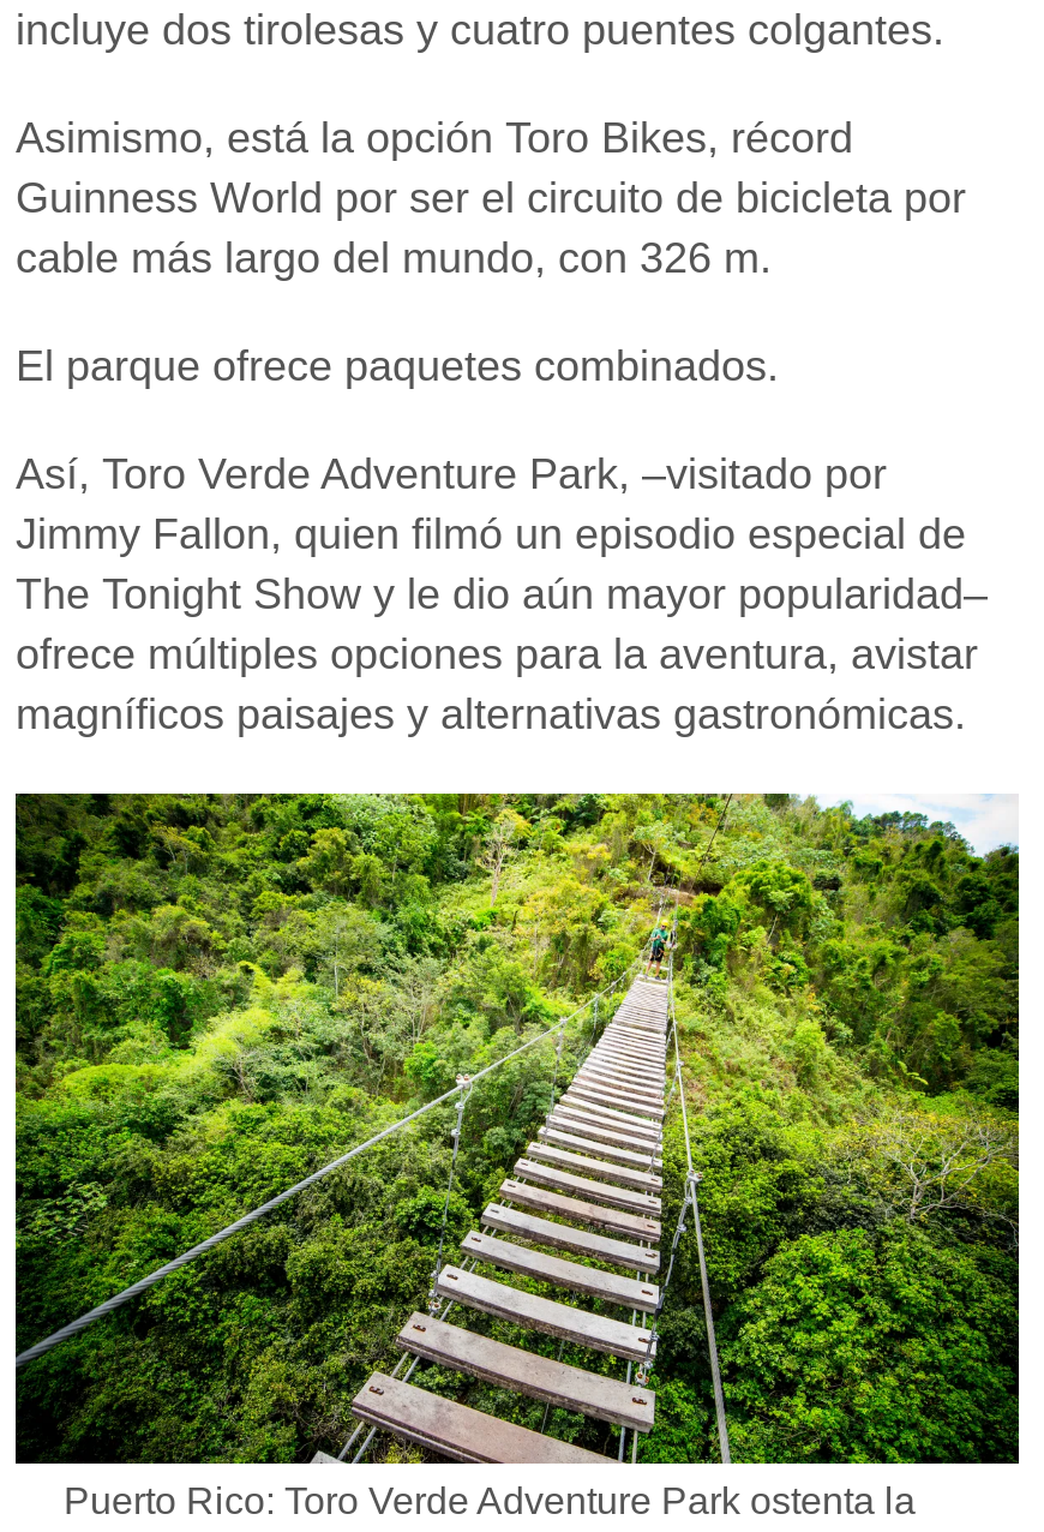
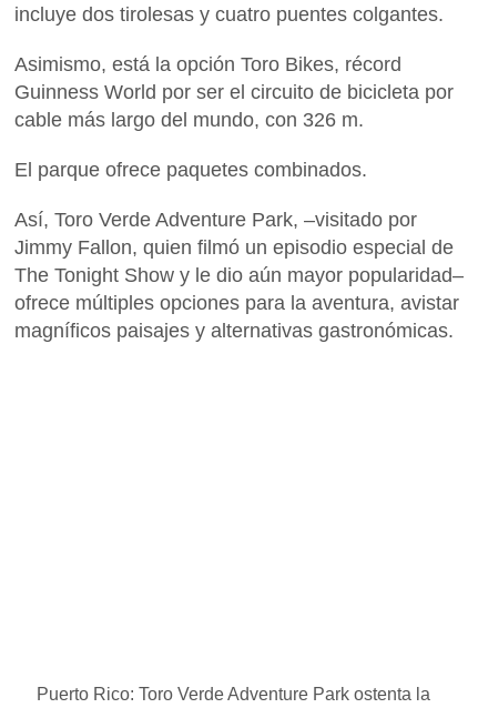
[13,790,1021,1467] [image] -> none

